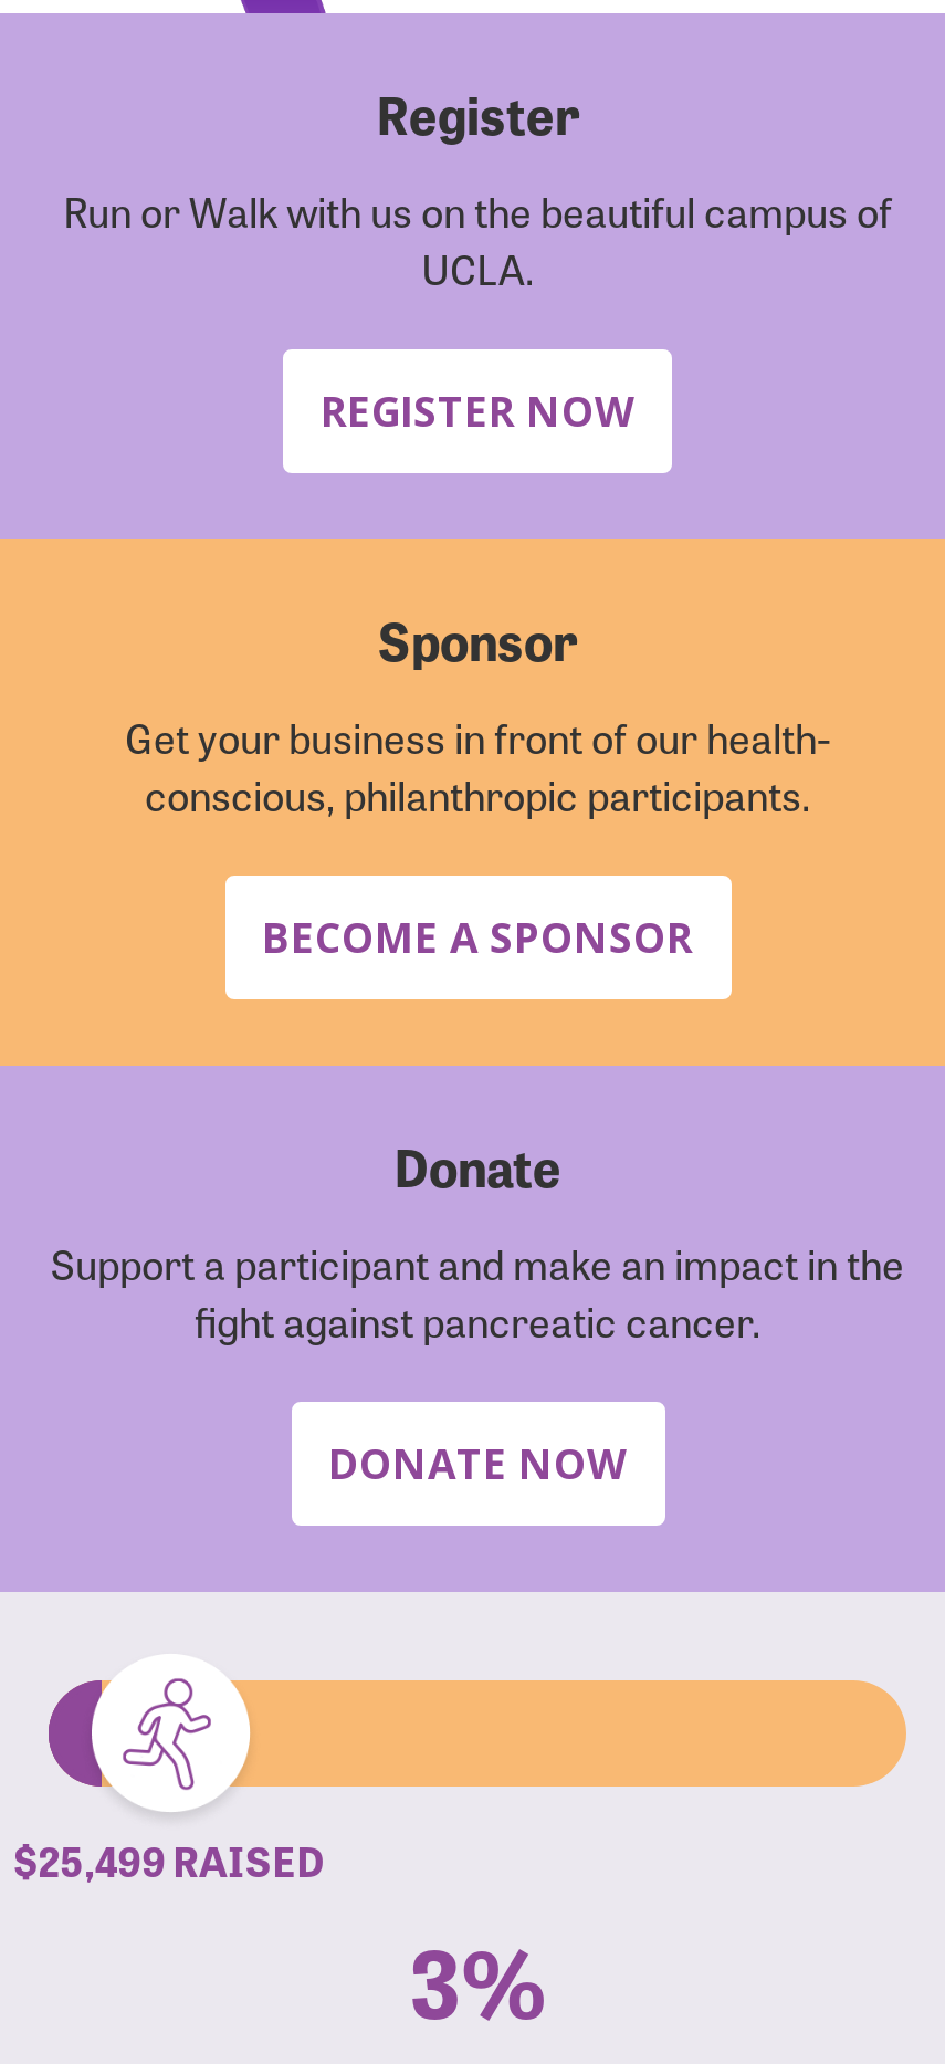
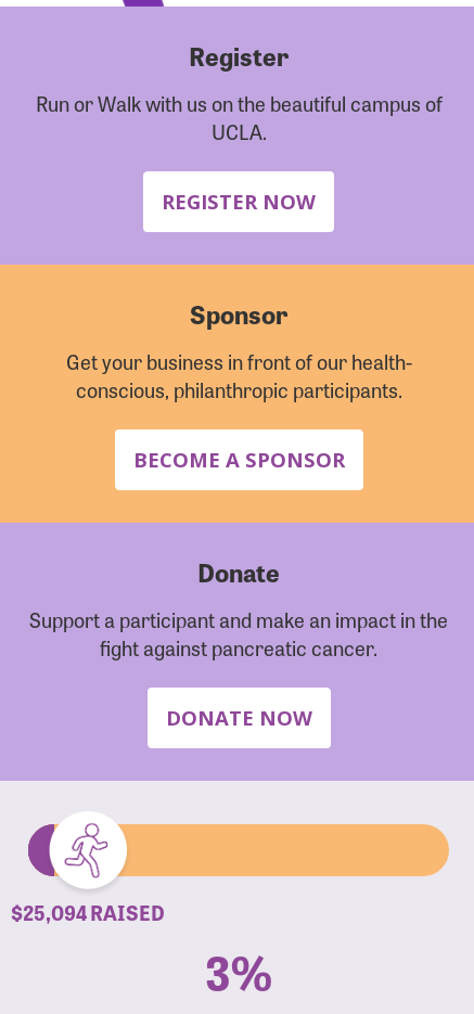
[13,1829,325,1890] $25,499 RAISED -> [11,897,165,927] $25,094 RAISED

